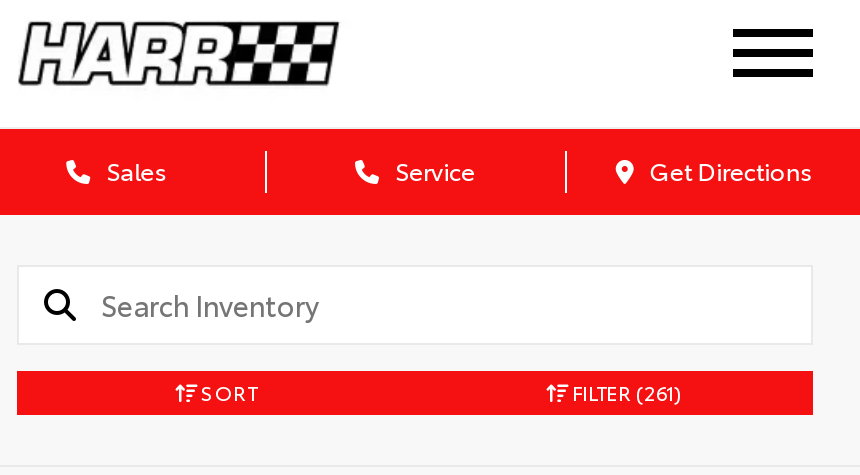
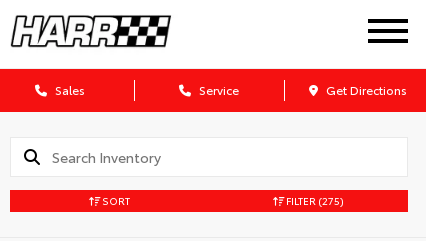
[568,377,682,407] FILTER (261) -> [284,193,344,208] FILTER (275)

